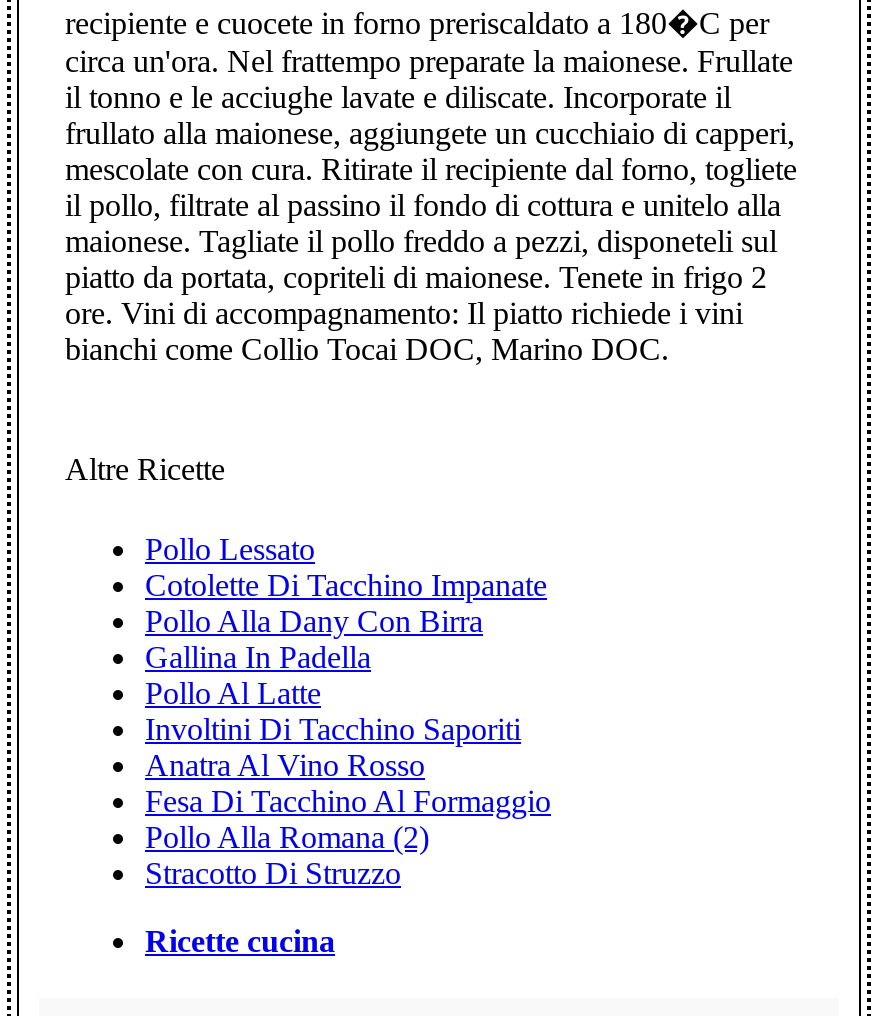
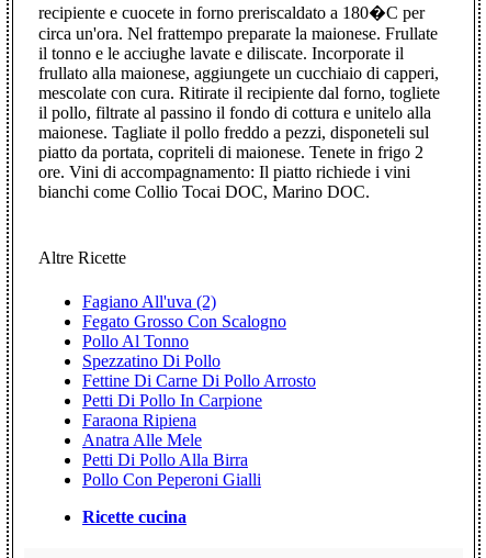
[145,532,551,890] Pollo Lessato | Cotolette Di Tacchino Impanate | Pollo Alla Dany Con Birra | Gallina In Padella | Pollo Al Latte | Involtini Di Tacchino Saporiti | Anatra Al Vino Rosso | Fesa Di Tacchino Al Formaggio | Pollo Alla Romana (2) | Stracotto Di Struzzo -> [82,292,316,489] Fagiano All'uva (2) | Fegato Grosso Con Scalogno | Pollo Al Tonno | Spezzatino Di Pollo | Fettine Di Carne Di Pollo Arrosto | Petti Di Pollo In Carpione | Faraona Ripiena | Anatra Alle Mele | Petti Di Pollo Alla Birra | Pollo Con Peperoni Gialli

